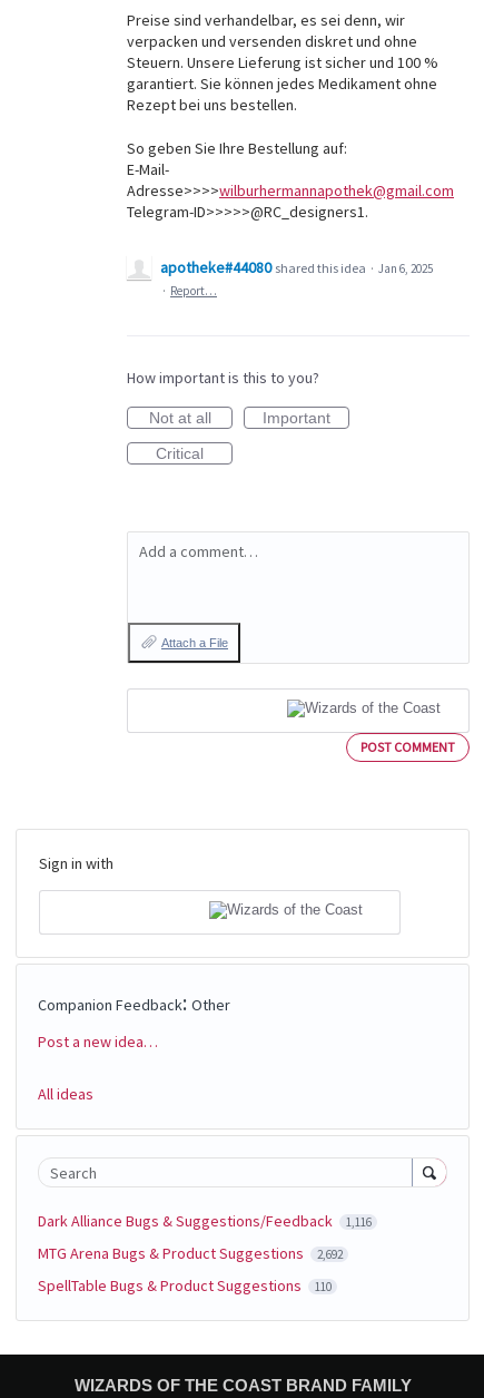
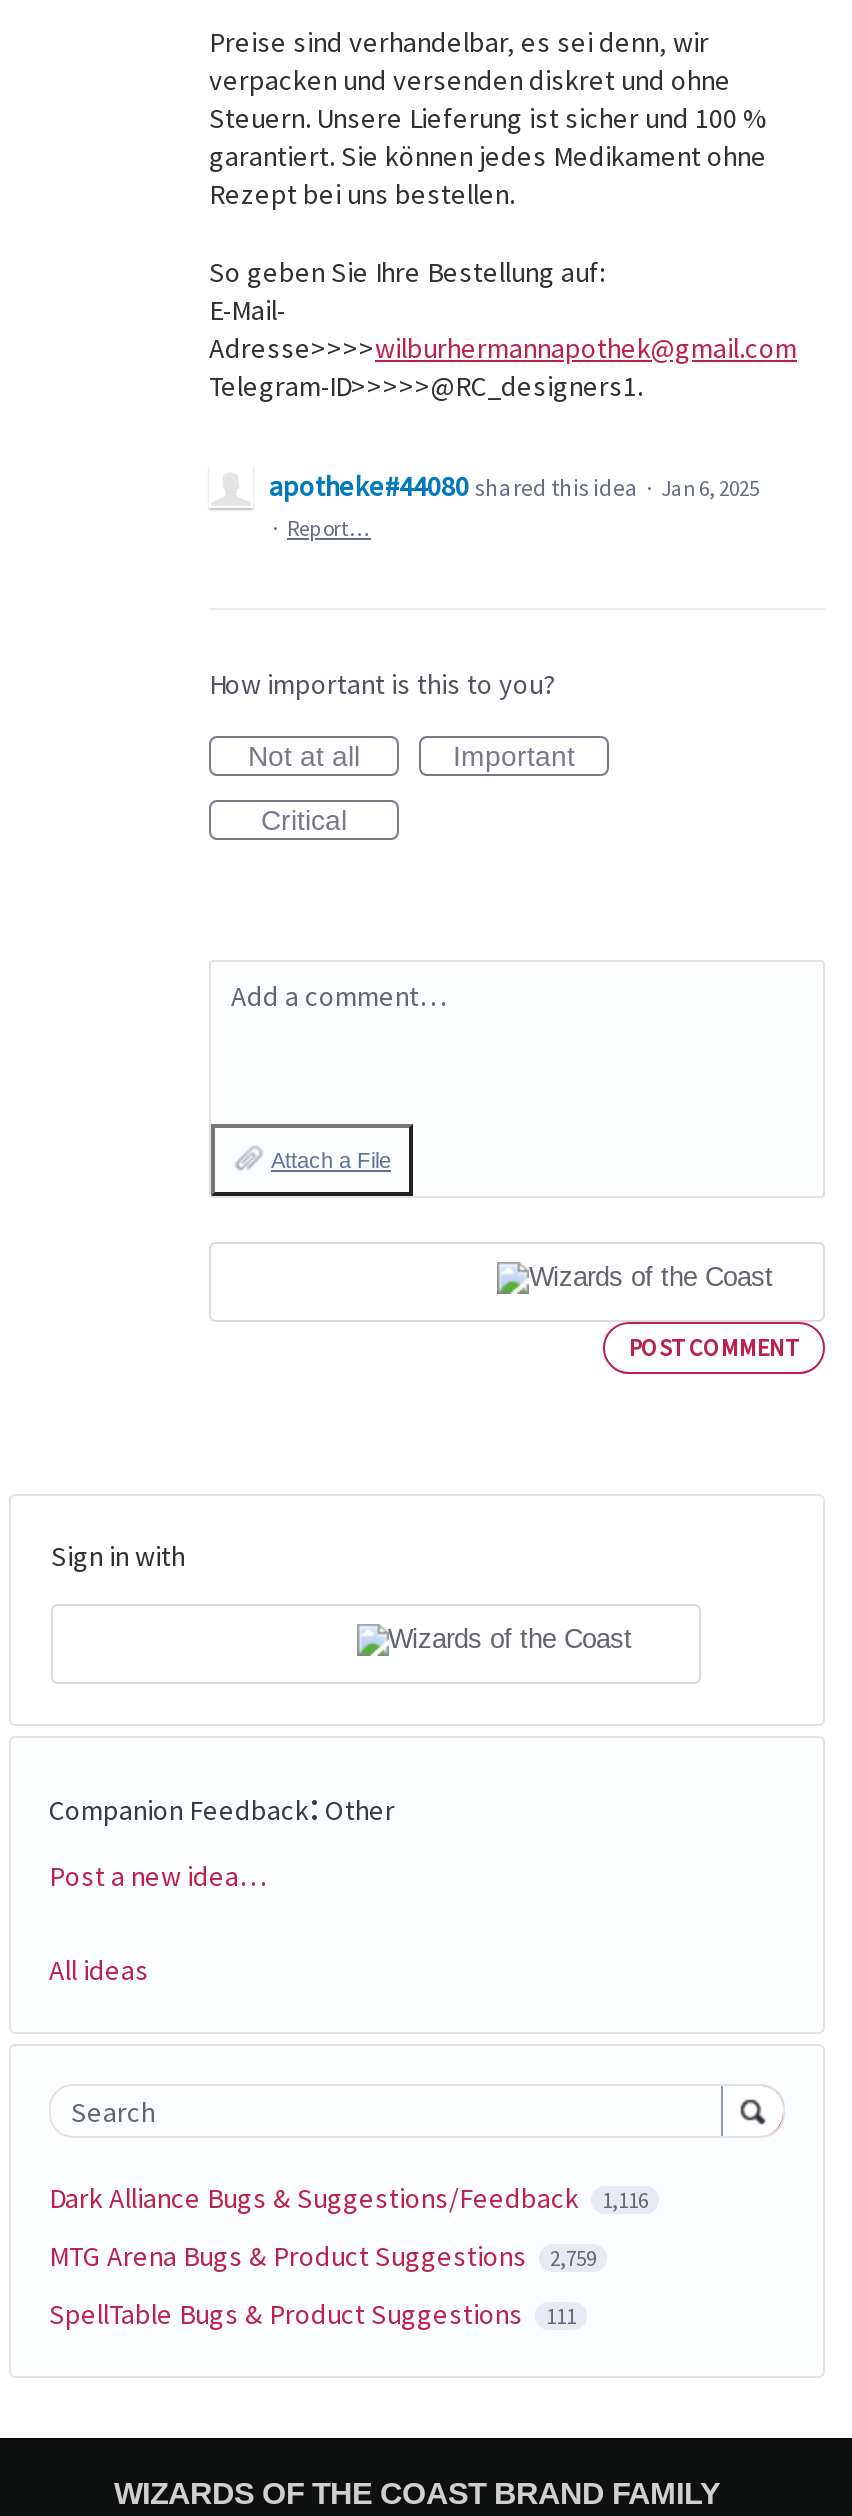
[38,1243,342,1263] MTG Arena Bugs & Product Suggestions 2,692 -> [49,2238,596,2274] MTG Arena Bugs & Product Suggestions 2,759
[38,1275,331,1296] SpellTable Bugs & Product Suggestions 110 -> [49,2296,576,2332] SpellTable Bugs & Product Suggestions 111

